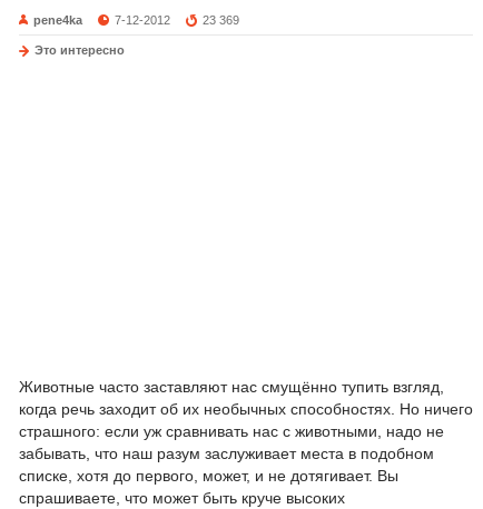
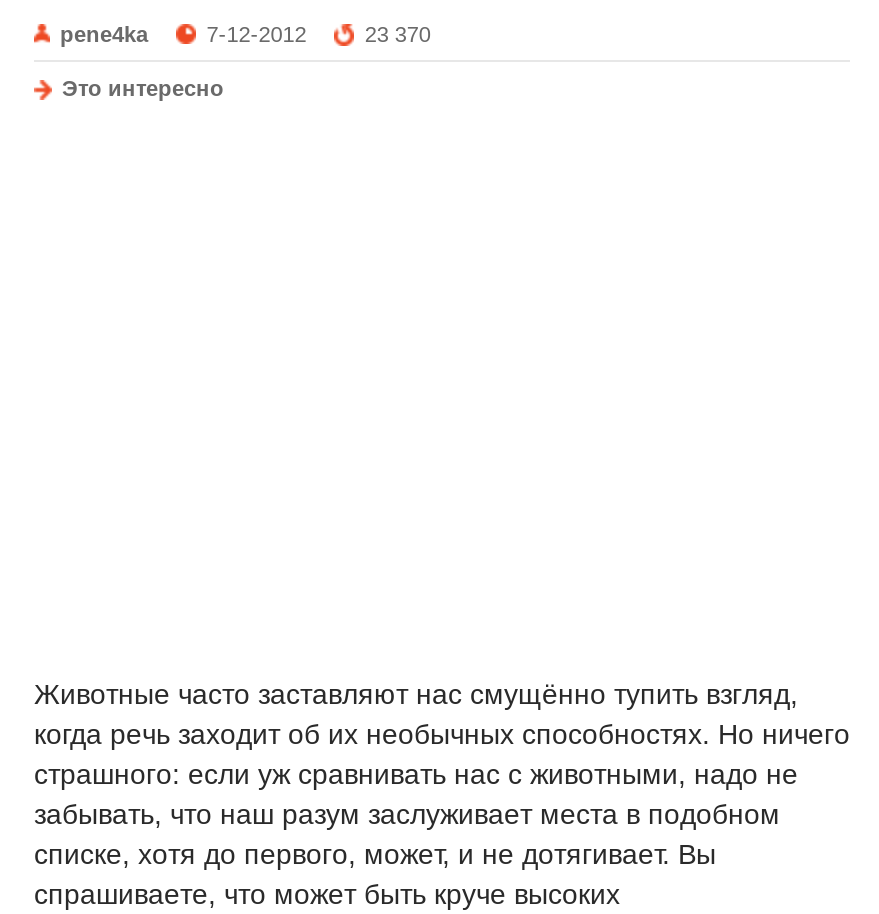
[203,13,240,27] 23 369 -> [365,22,431,46] 23 370

